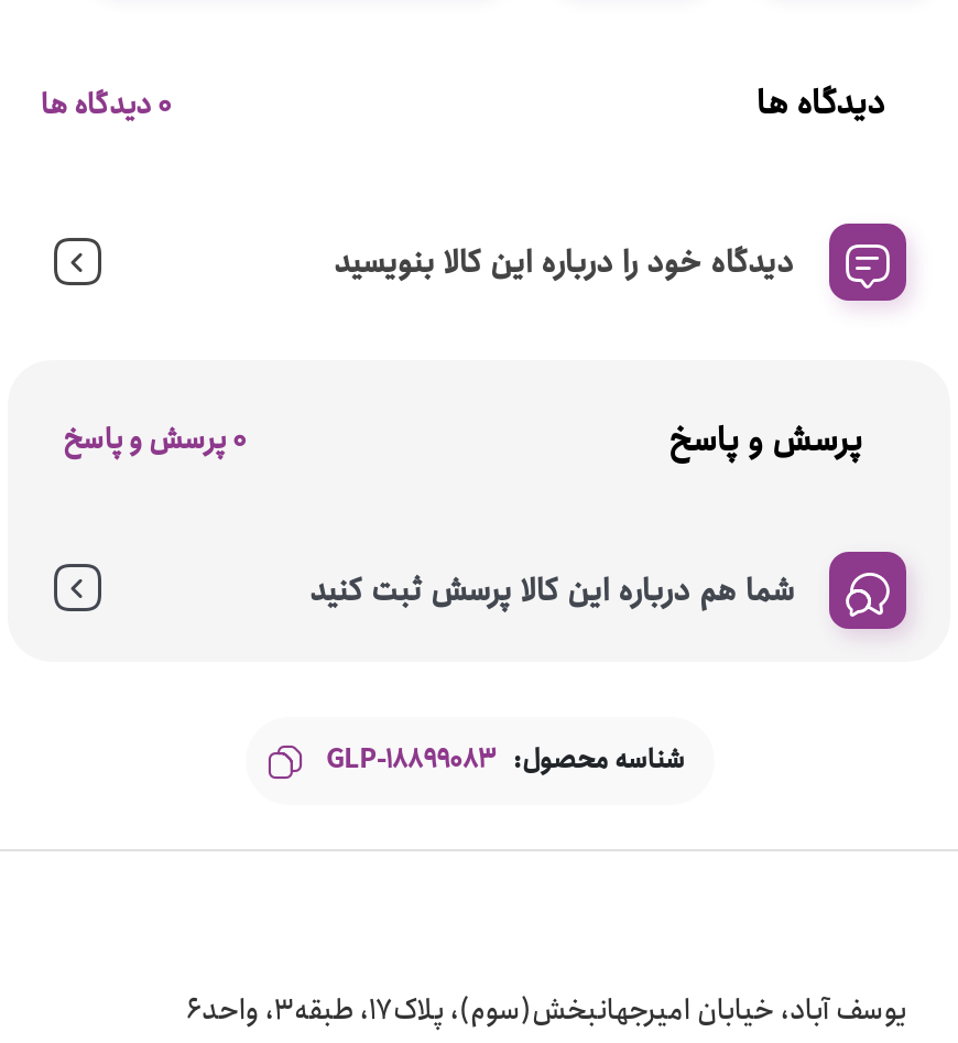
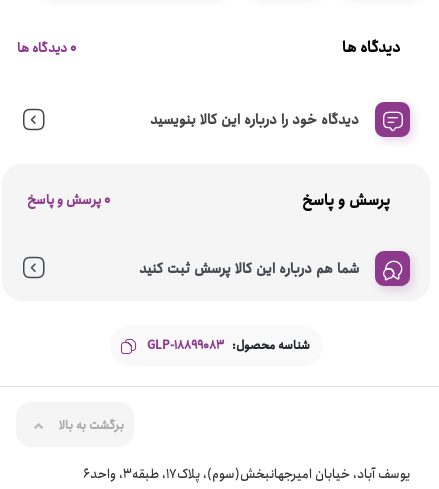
none -> [59,416,124,435] برگشت به بالا

